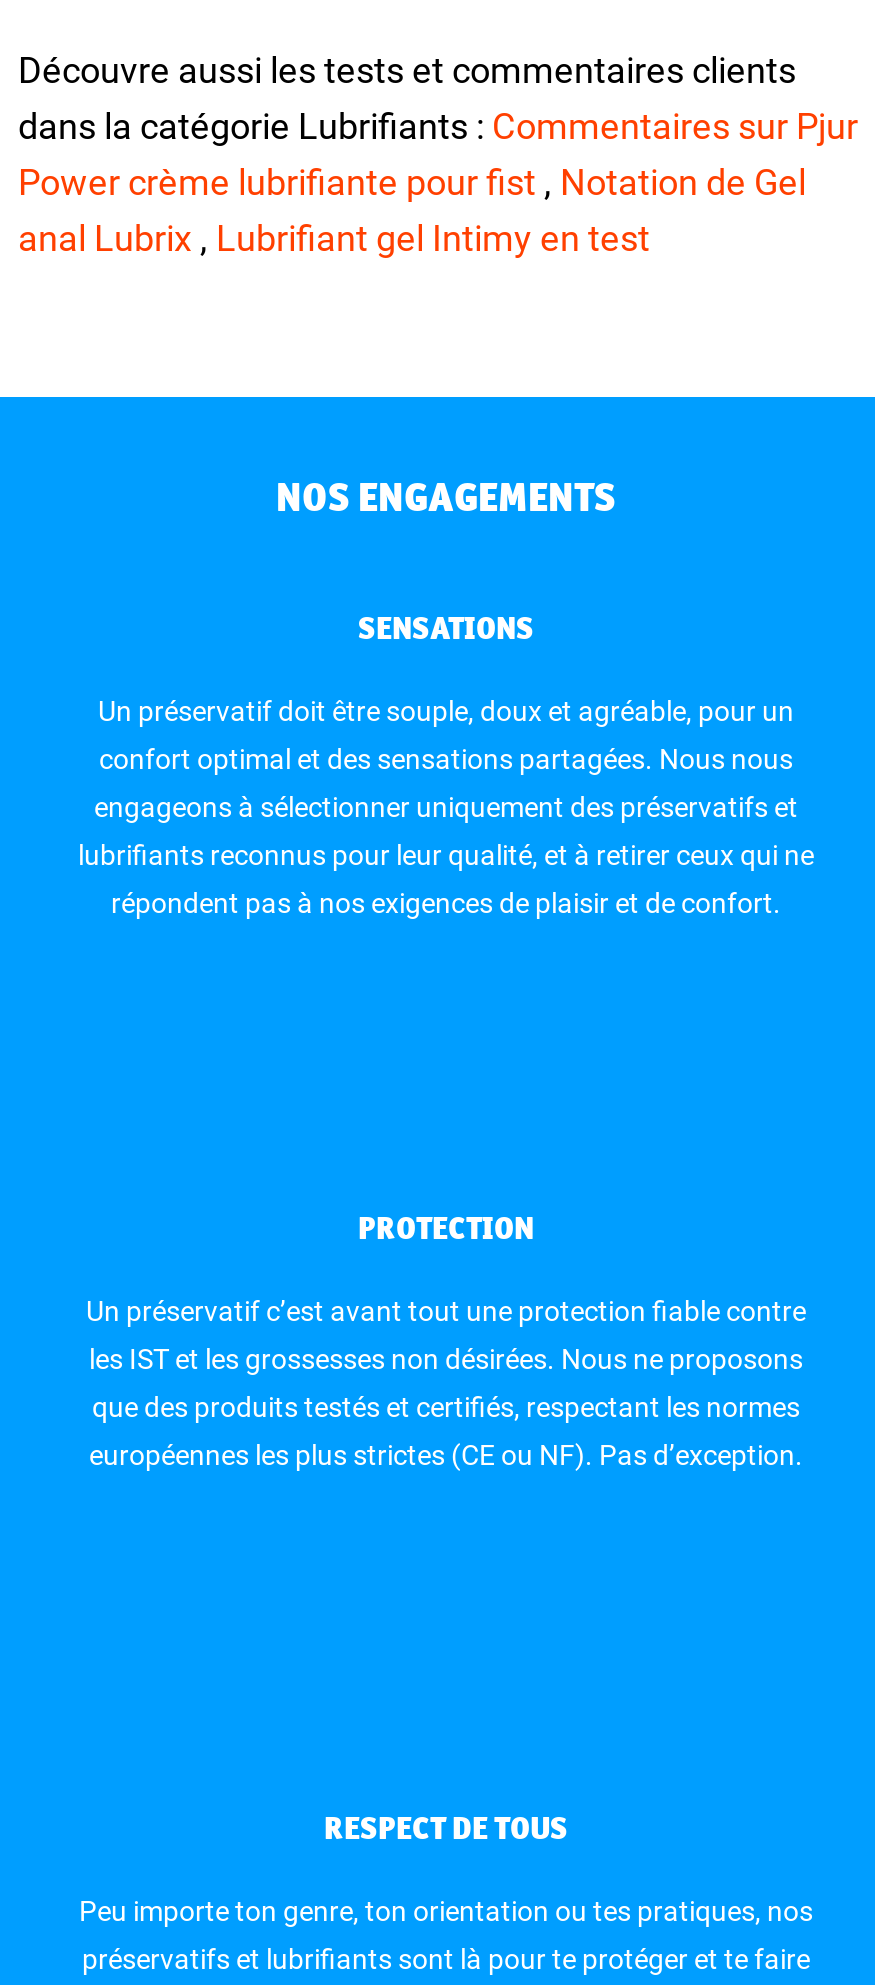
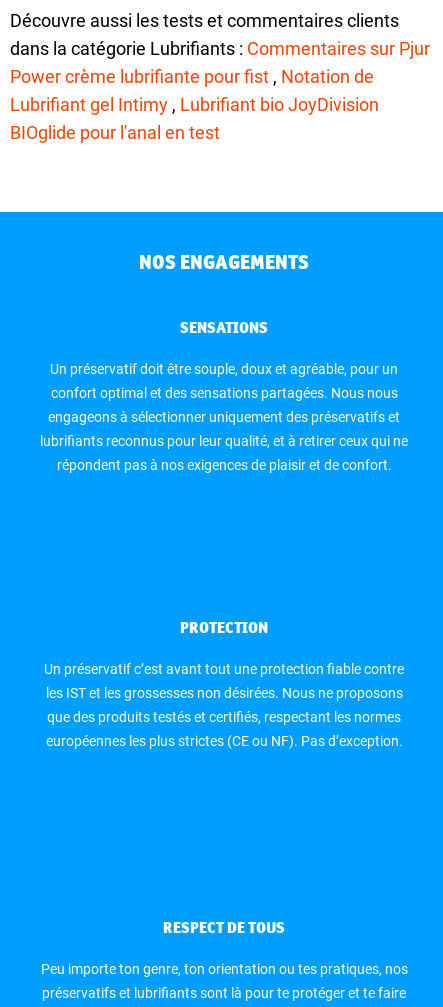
[18,161,806,259] Power crème lubrifiante pour fist, Notation de Gel | anal Lubrix, Lubrifiant gel Intimy en test -> [10,66,379,143] Power crème lubrifiante pour fist, Notation de | Lubrifiant gel Intimy, Lubrifiant bio JoyDivision | BIOglide pour l'anal en test

